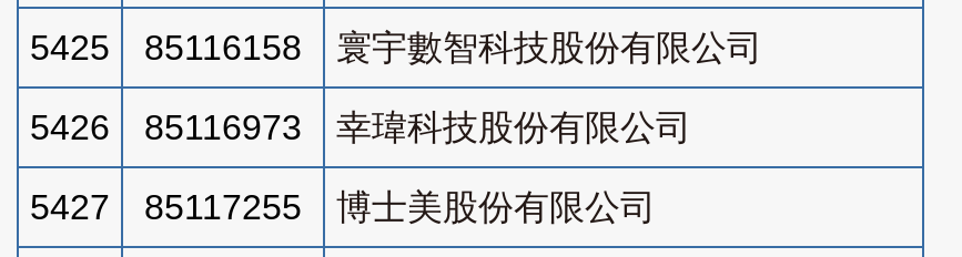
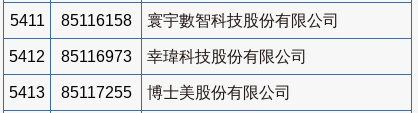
[30,29,762,66] 5425 85116158 寰宇數智科技股份有限公司 -> [9,12,339,29] 5411 85116158 寰宇數智科技股份有限公司
[30,108,691,146] 5426 85116973 幸瑋科技股份有限公司 -> [9,48,307,65] 5412 85116973 幸瑋科技股份有限公司
[30,188,656,226] 5427 85117255 博士美股份有限公司 -> [9,84,291,101] 5413 85117255 博士美股份有限公司

